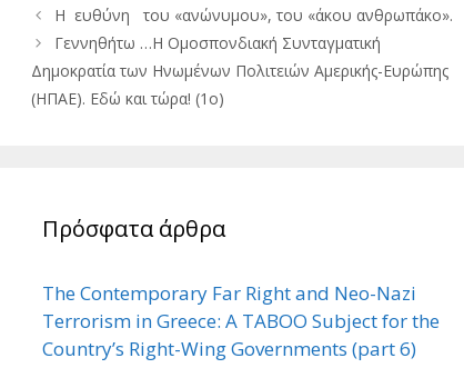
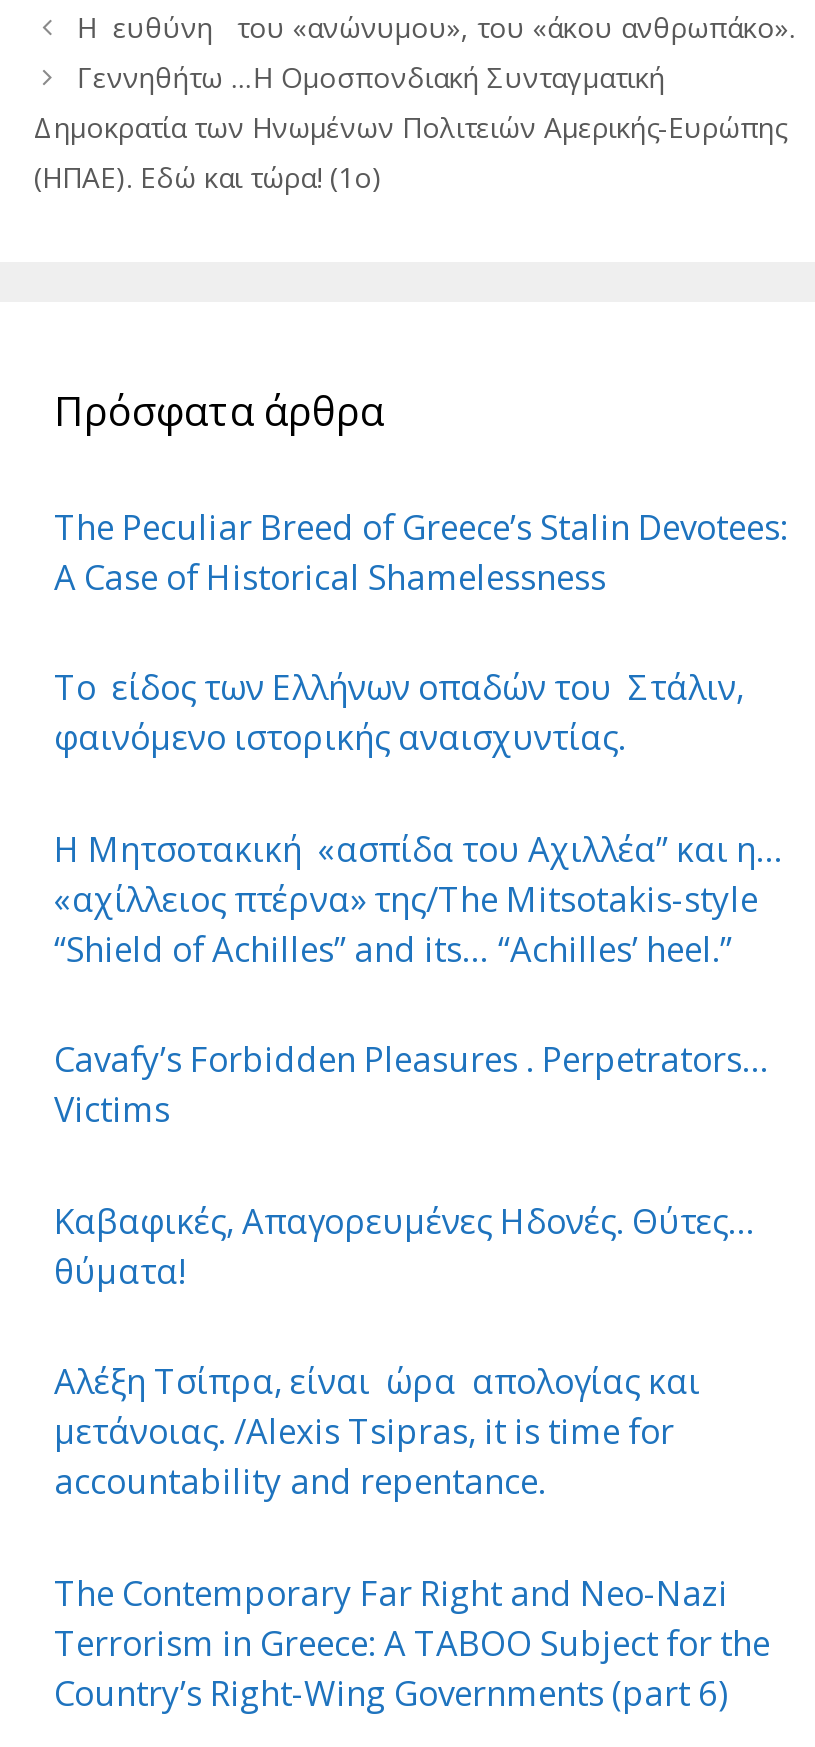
none -> [54,503,788,1504] The Peculiar Breed of Greece’s Stalin Devotees: | A Case of Historical Shamelessness | Το είδος των Ελλήνων οπαδών του Στάλιν, | φαινόμενο ιστορικής αναισχυντίας. | Η Μητσοτακική «ασπίδα του Αχιλλέα” και η… | «αχίλλειος πτέρνα» της/The Mitsotakis-style | “Shield of Achilles” and its… “Achilles’ heel.” | Cavafy’s Forbidden Pleasures . Perpetrators… | Victims | Καβαφικές, Απαγορευμένες Ηδονές. Θύτες… | θύματα! | Αλέξη Τσίπρα, είναι ώρα απολογίας και | μετάνοιας. /Alexis Tsipras, it is time for | accountability and repentance.

